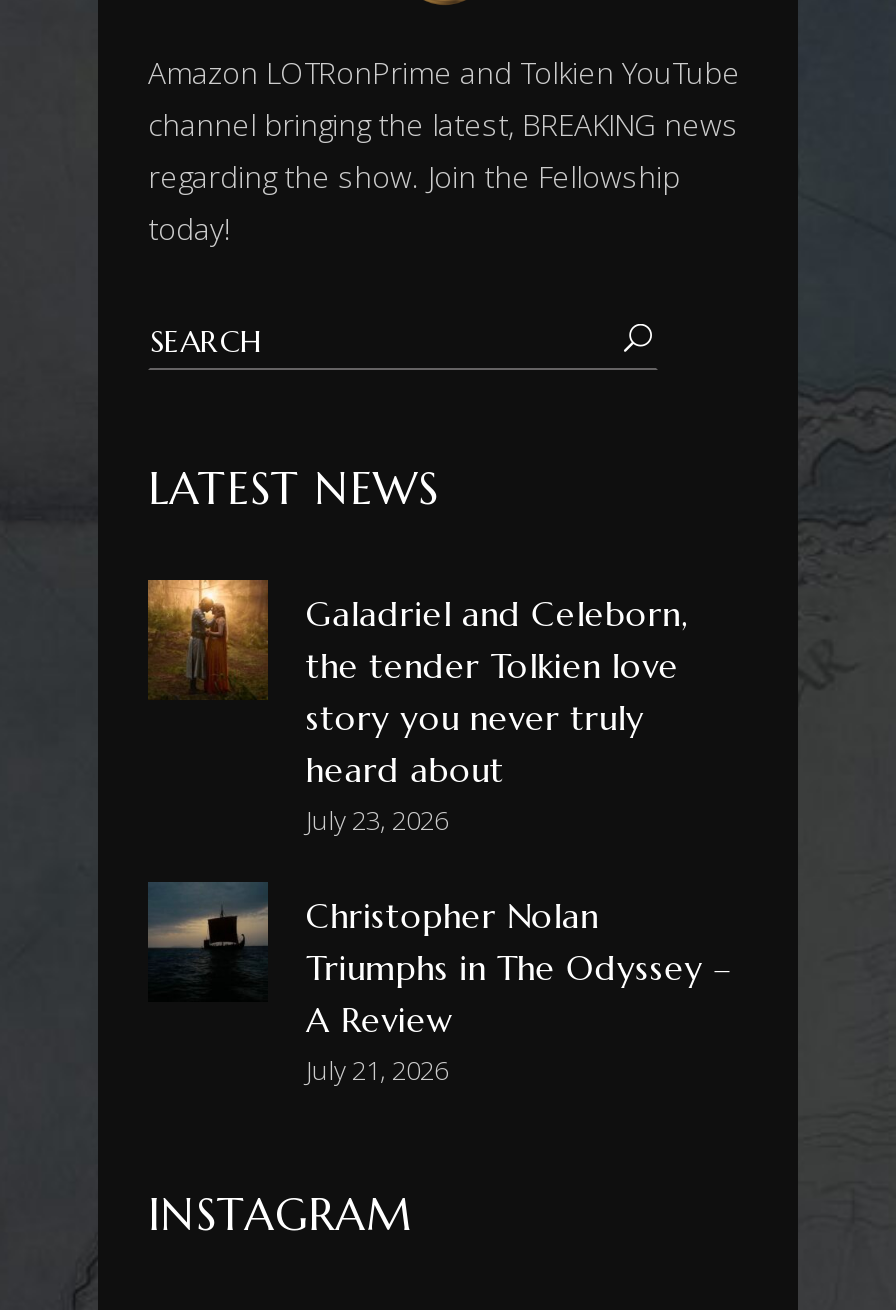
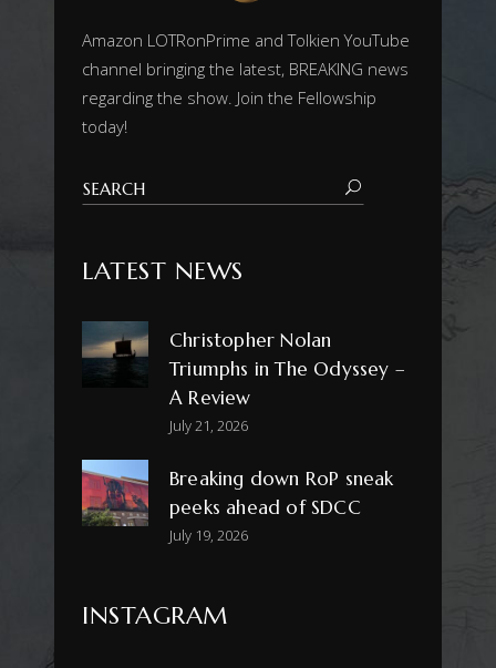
[146,578,689,838] [image] | Galadriel and Celeborn, | the tender Tolkien love | story you never truly | heard about | July 23, 2026 -> none
moved [146,882,732,1088] -> [81,321,405,435]: [image] | Christopher Nolan | Triumphs in The Odyssey – | A Review | July 21, 2026
none -> [81,459,394,545] [image] | Breaking down RoP sneak | peeks ahead of SDCC | July 19, 2026

